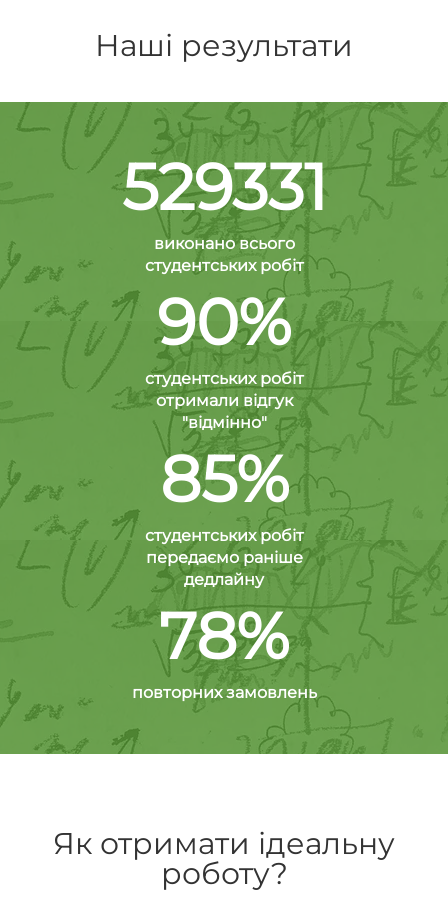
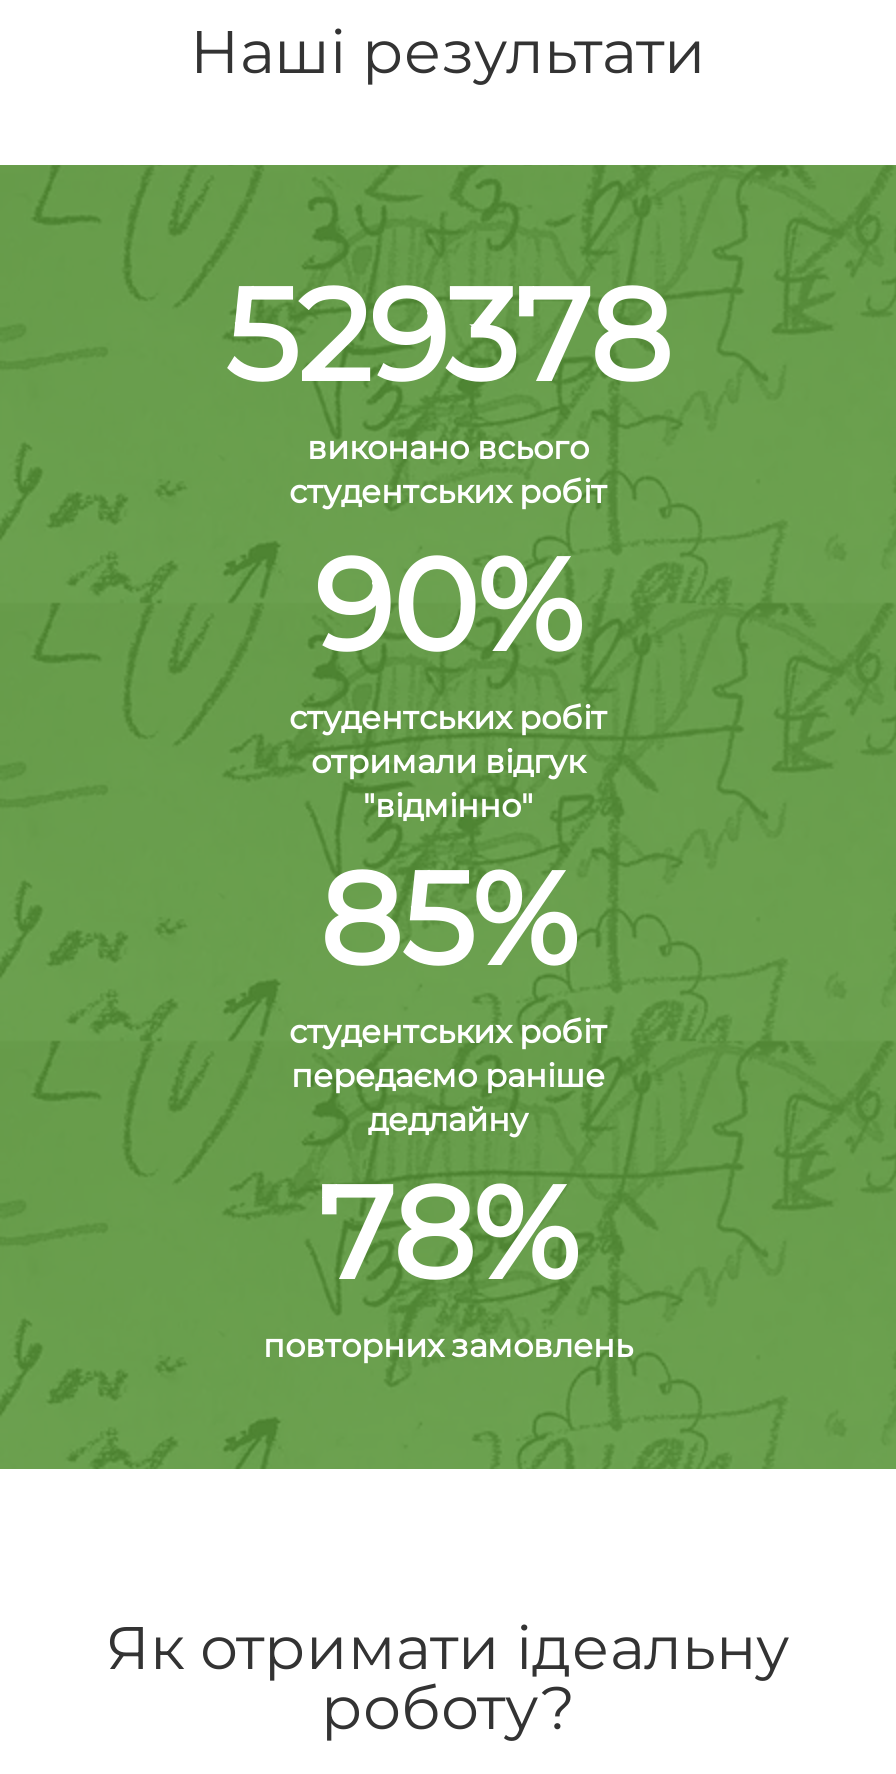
[121,148,326,226] 529331 -> [225,258,671,414] 529378

